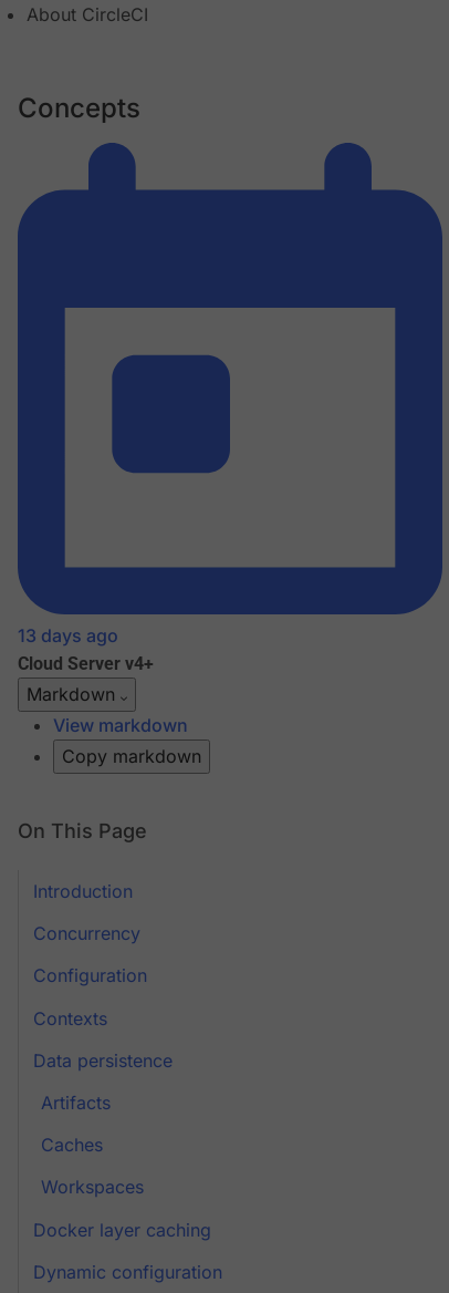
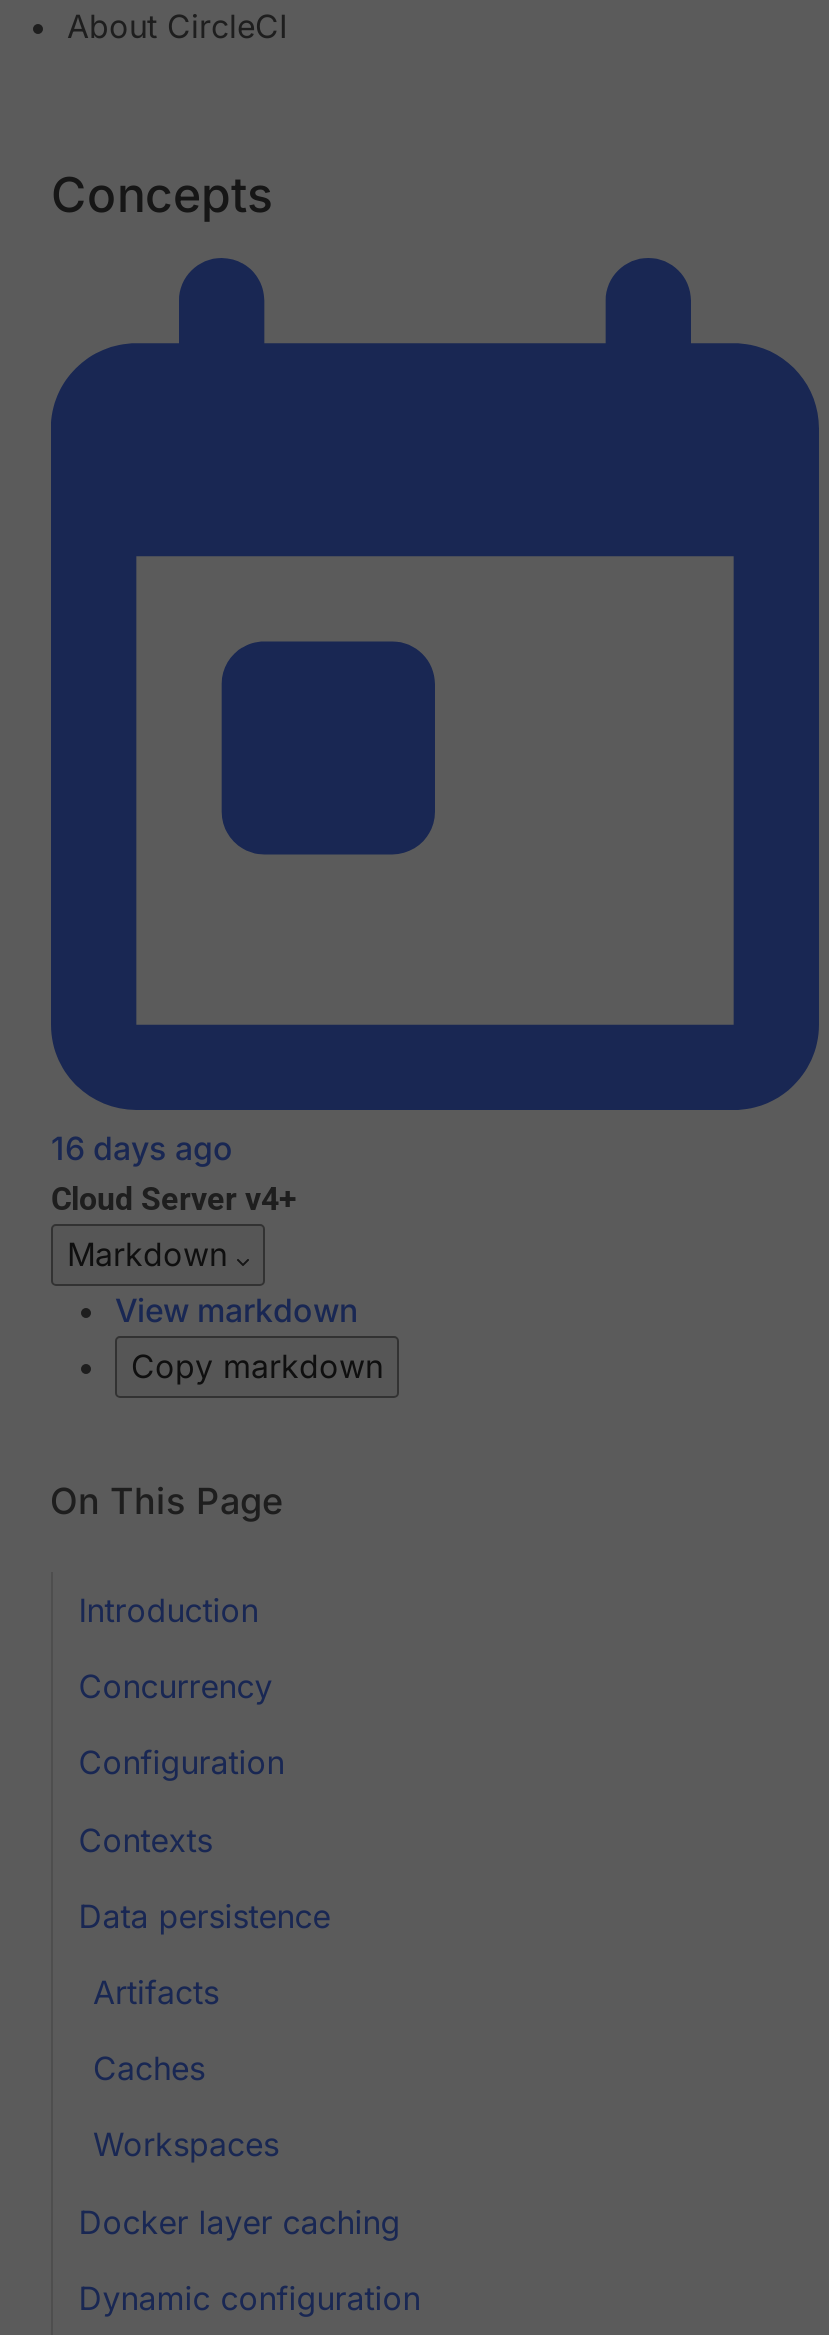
[18,625,118,647] 13 days ago -> [51,1129,233,1169] 16 days ago

